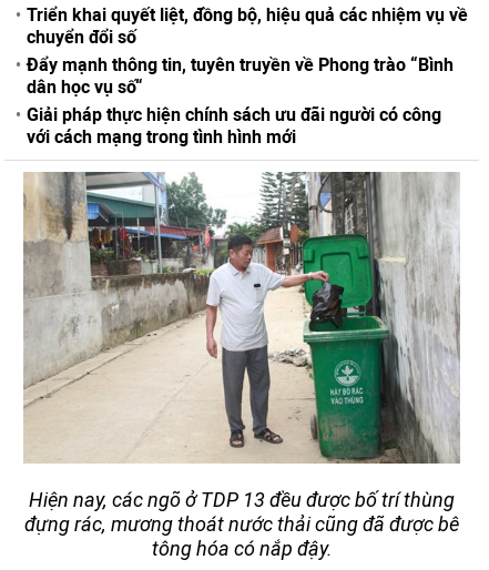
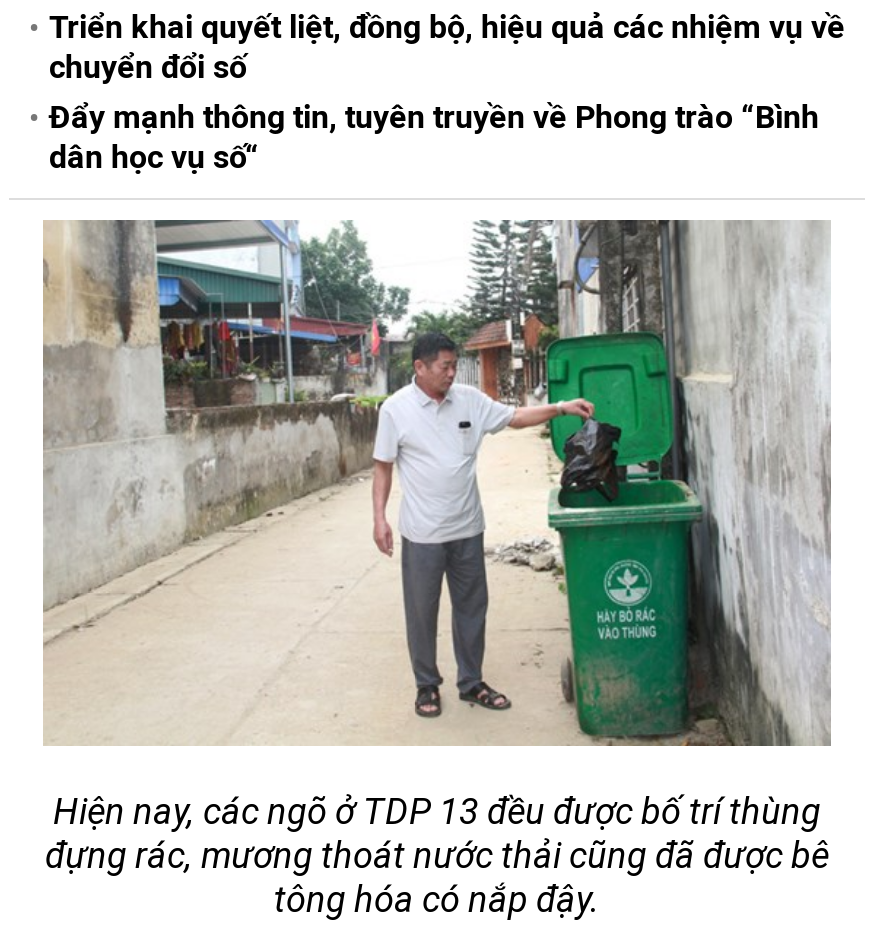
[27,104,441,147] Giải pháp thực hiện chính sách ưu đãi người có công | với cách mạng trong tình hình mới -> none

